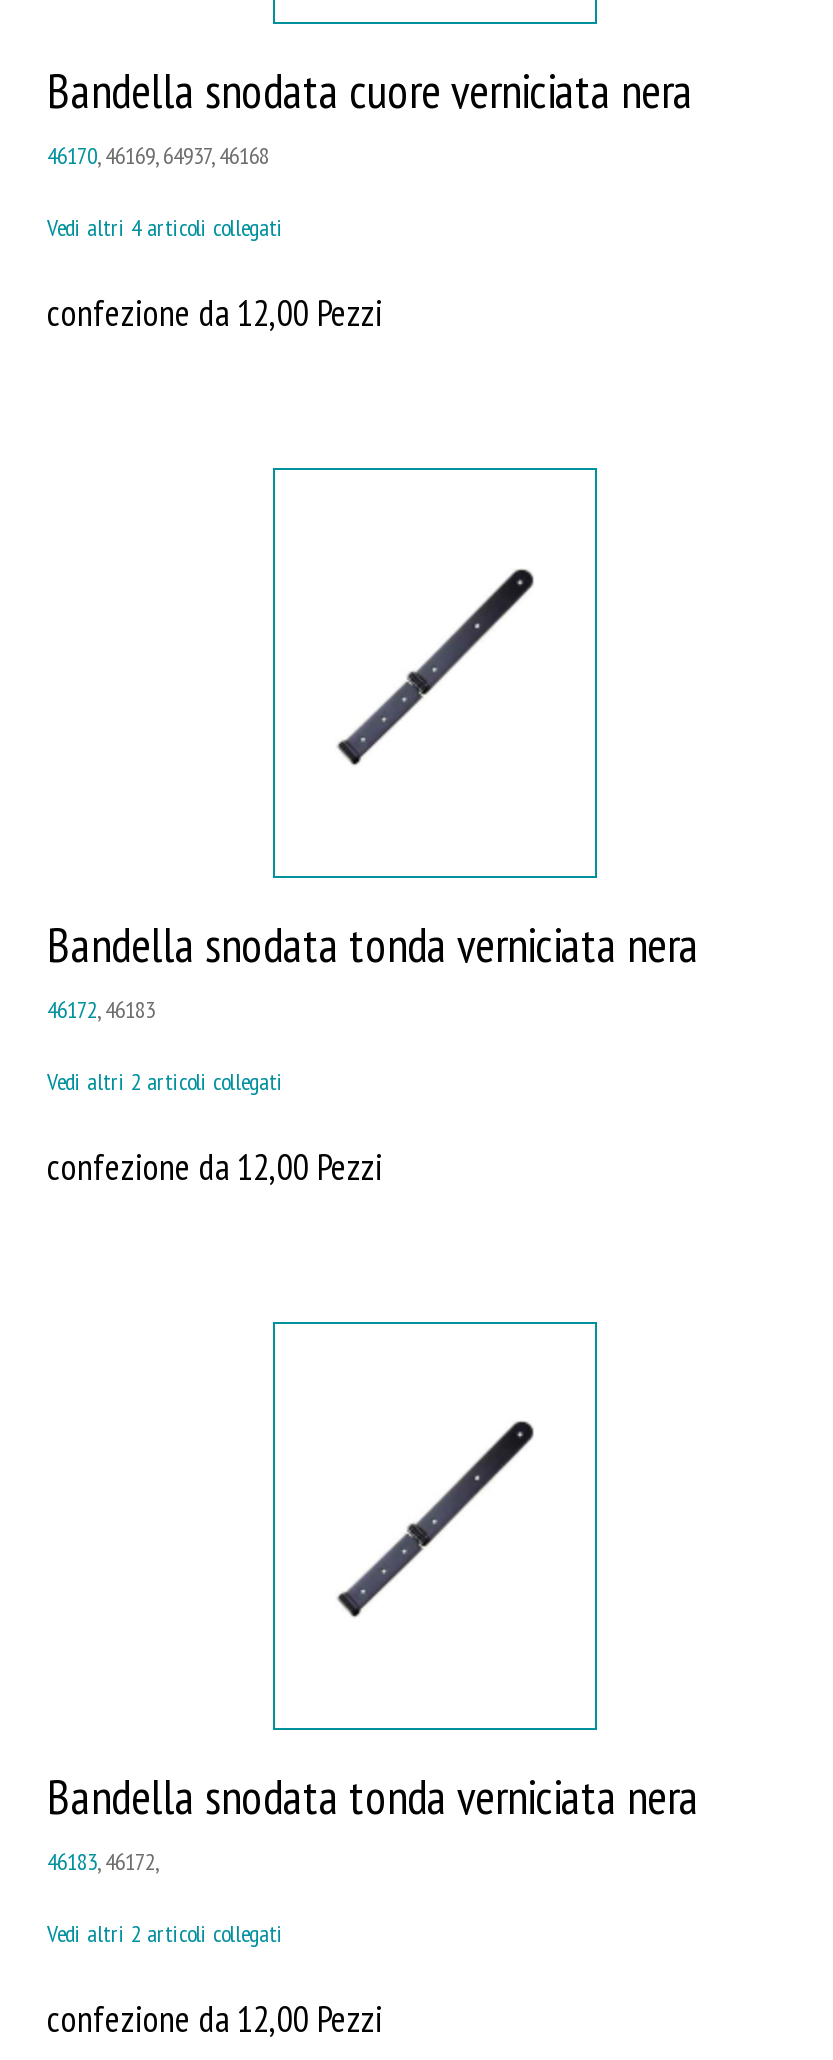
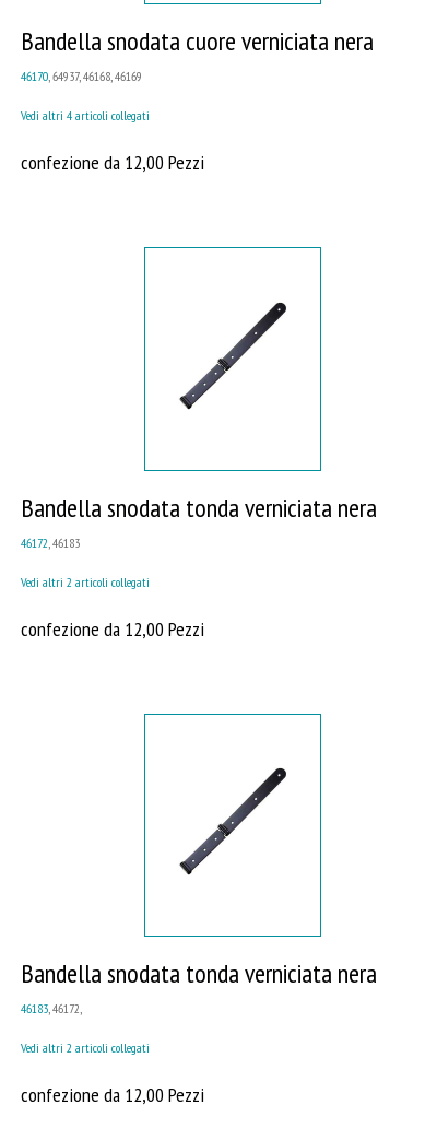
[47,140,269,170] 46170, 46169, 64937, 46168 -> [21,68,142,84] 46170, 64937, 46168, 46169

